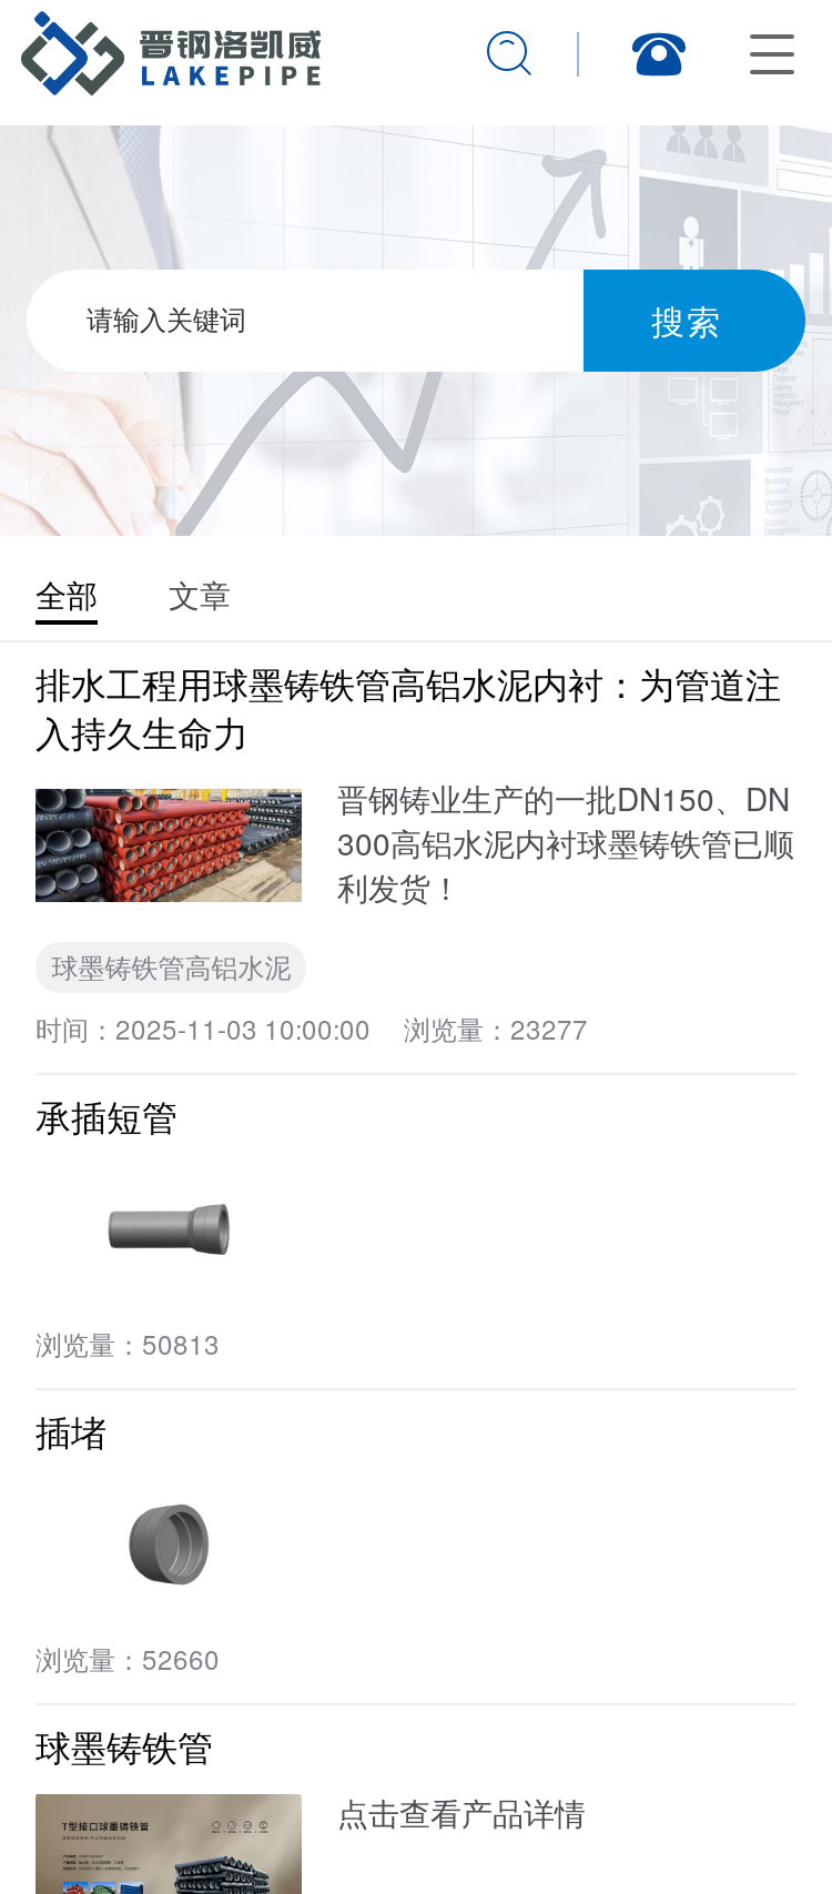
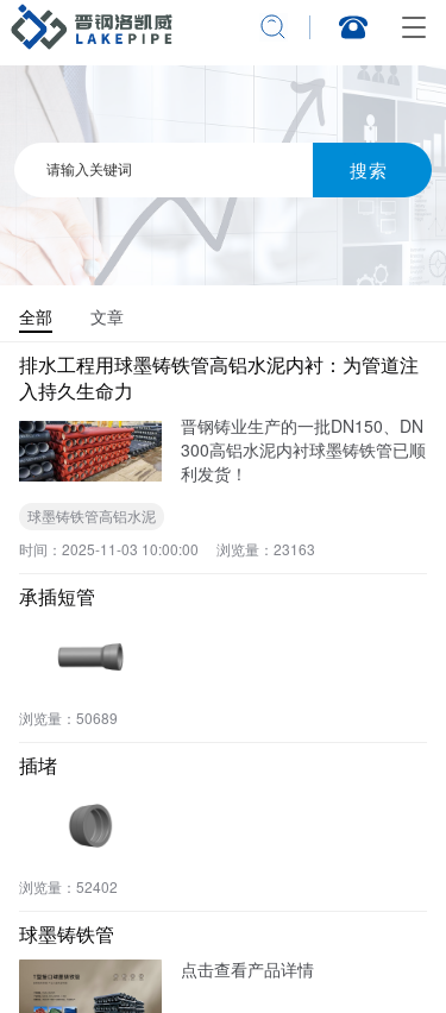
[35,1009,588,1046] 时间：2025-11-03 10:00:00 浏览量：23277 -> [19,539,315,559] 时间：2025-11-03 10:00:00 浏览量：23163
[35,1324,220,1361] 浏览量：50813 -> [19,707,118,728] 浏览量：50689
[35,1639,220,1677] 浏览量：52660 -> [19,876,118,896] 浏览量：52402

